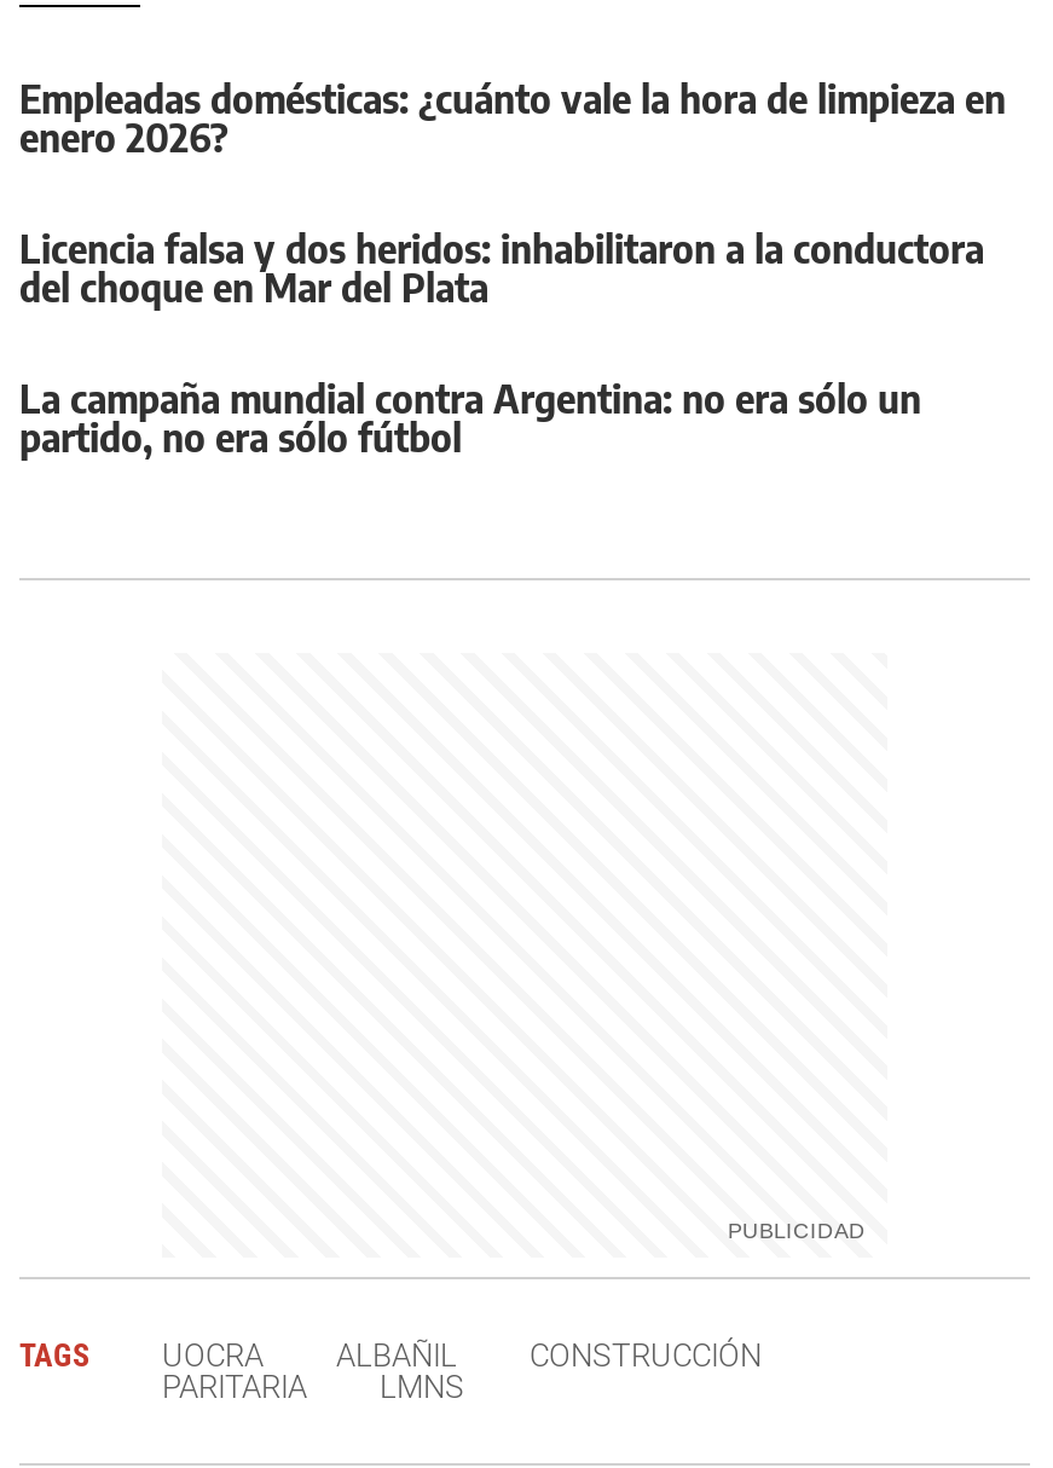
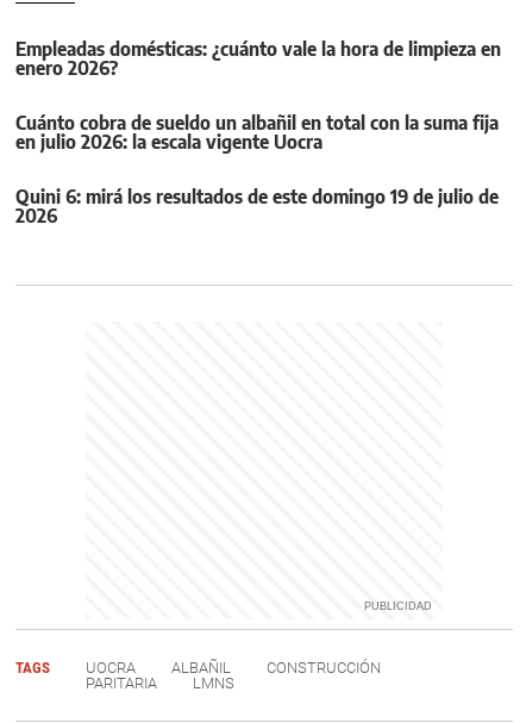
[19,226,984,313] Licencia falsa y dos heridos: inhabilitaron a la conductora | del choque en Mar del Plata -> [15,111,499,154] Cuánto cobra de sueldo un albañil en total con la suma fija | en julio 2026: la escala vigente Uocra
[19,376,921,463] La campaña mundial contra Argentina: no era sólo un | partido, no era sólo fútbol -> [15,185,499,228] Quini 6: mirá los resultados de este domingo 19 de julio de | 2026

